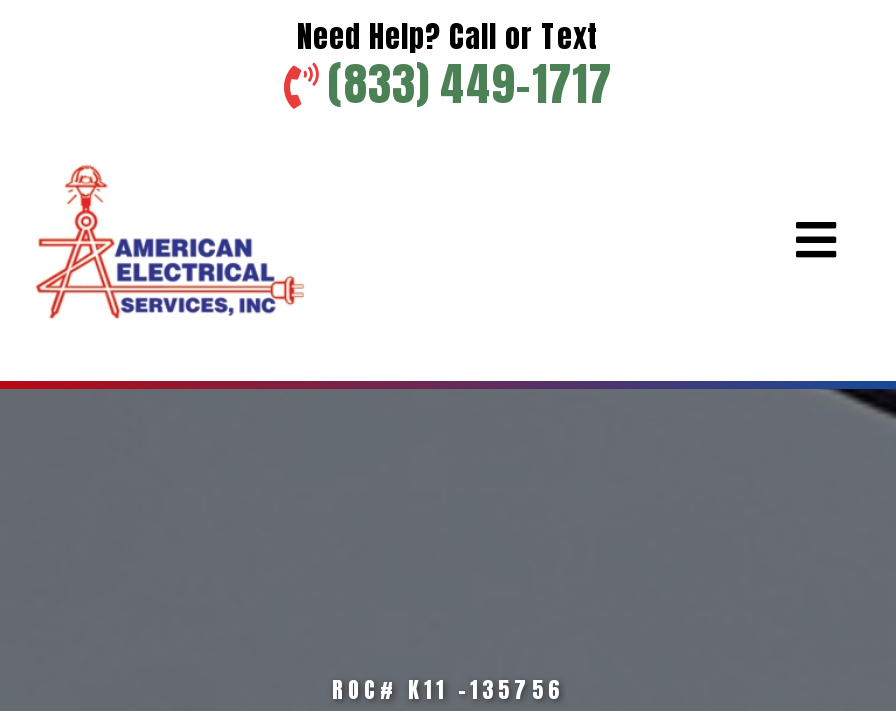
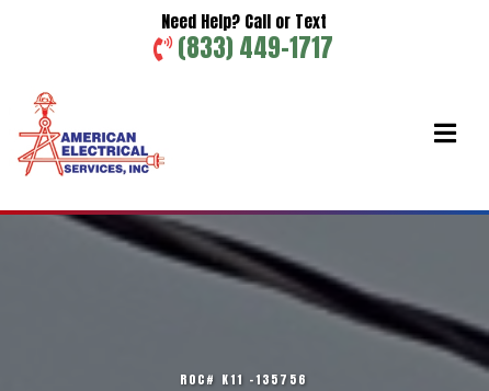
none -> [66,214,486,370] [image]

